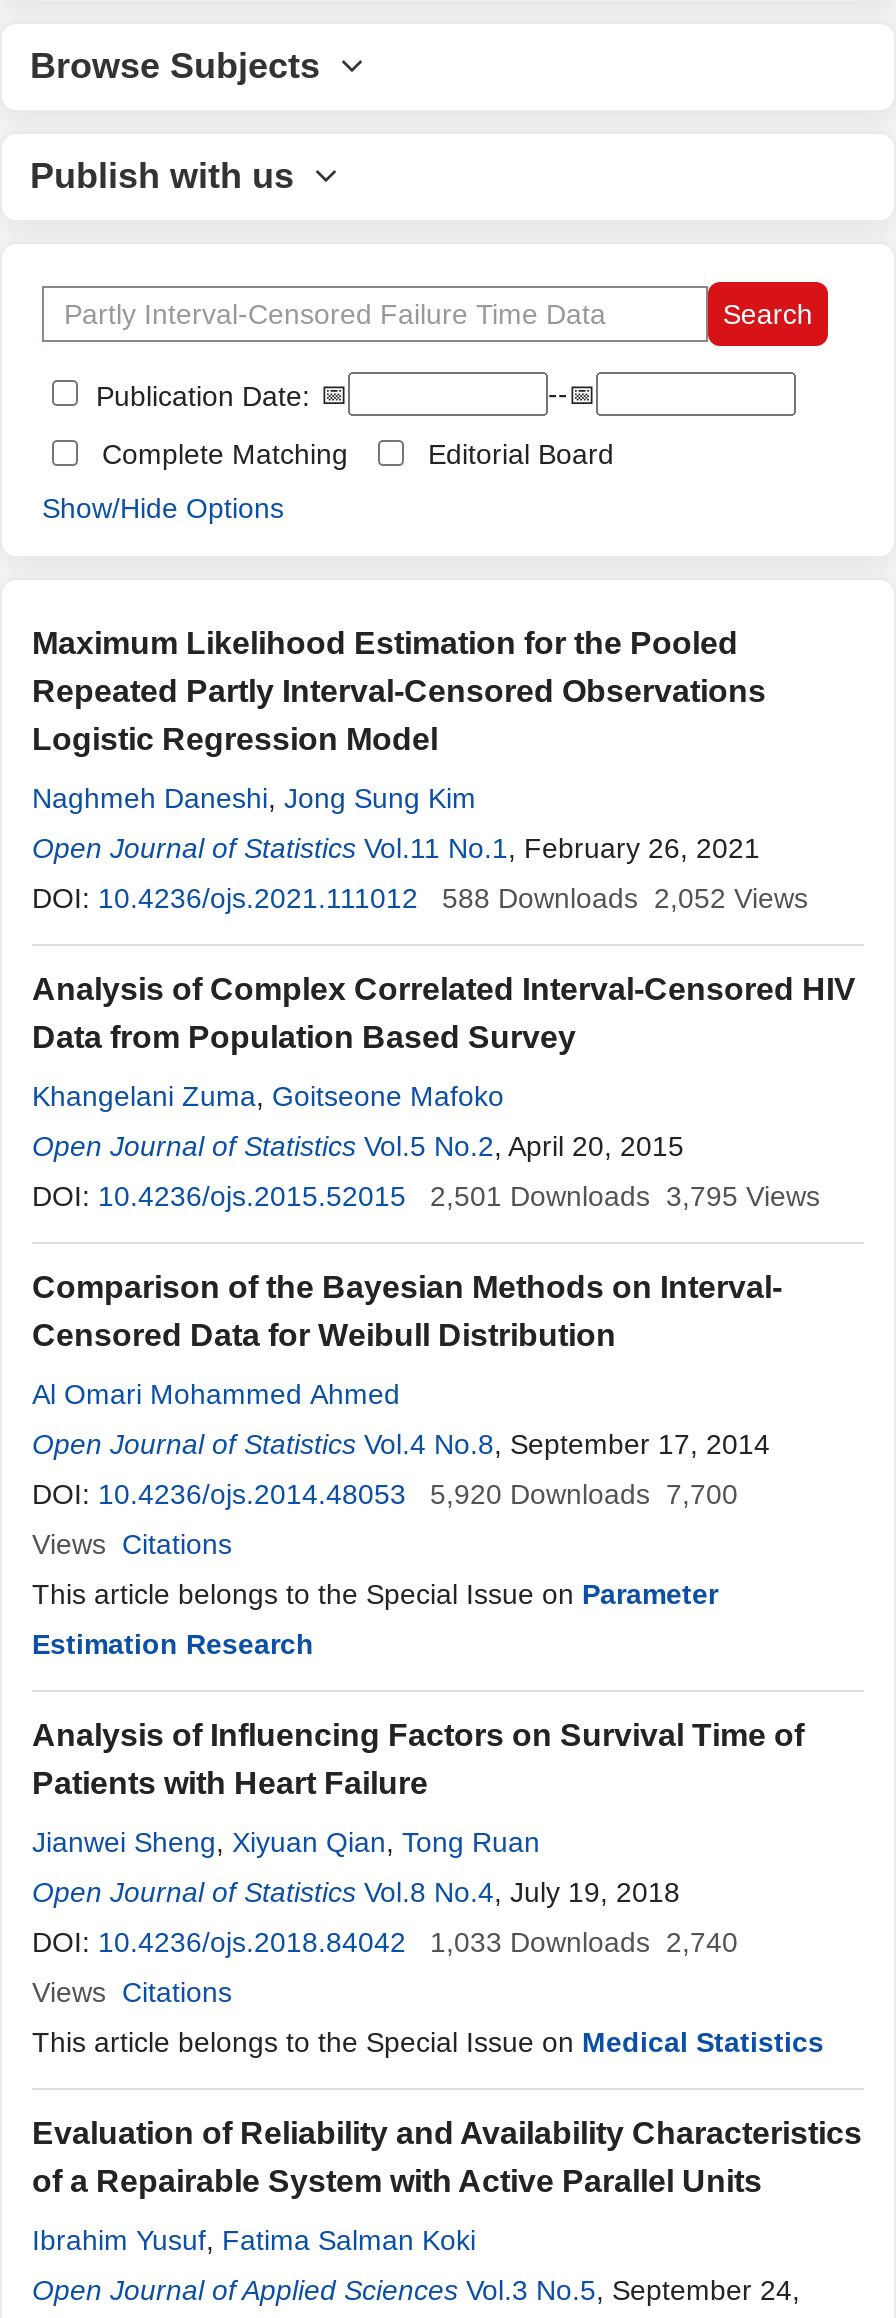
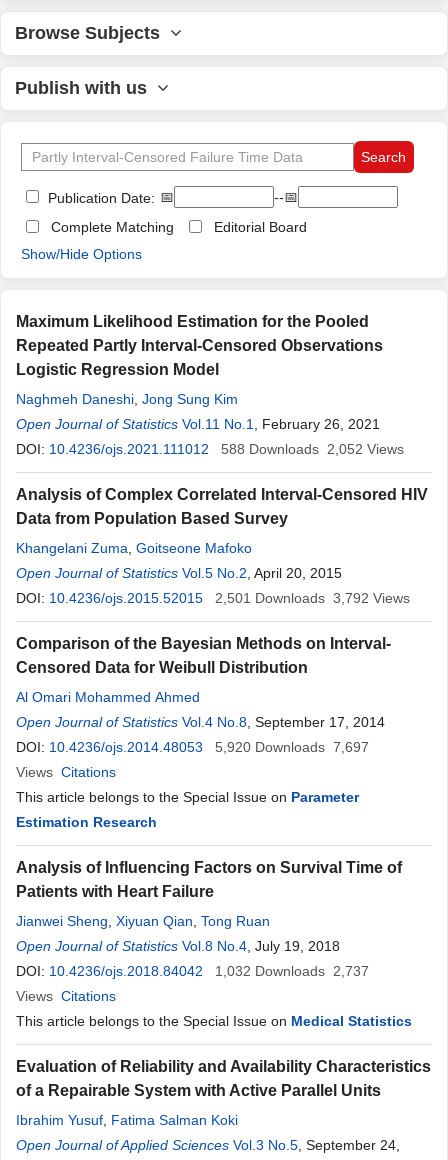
[430,1180,820,1212] 2,501 Downloads 3,795 Views -> [215,590,410,606] 2,501 Downloads 3,792 Views
[32,1478,738,1510] DOI: 10.4236/ojs.2014.48053 5,920 Downloads 7,700 -> [16,739,369,755] DOI: 10.4236/ojs.2014.48053 5,920 Downloads 7,697
[32,1926,738,1958] DOI: 10.4236/ojs.2018.84042 1,033 Downloads 2,740 -> [16,963,369,979] DOI: 10.4236/ojs.2018.84042 1,032 Downloads 2,737

